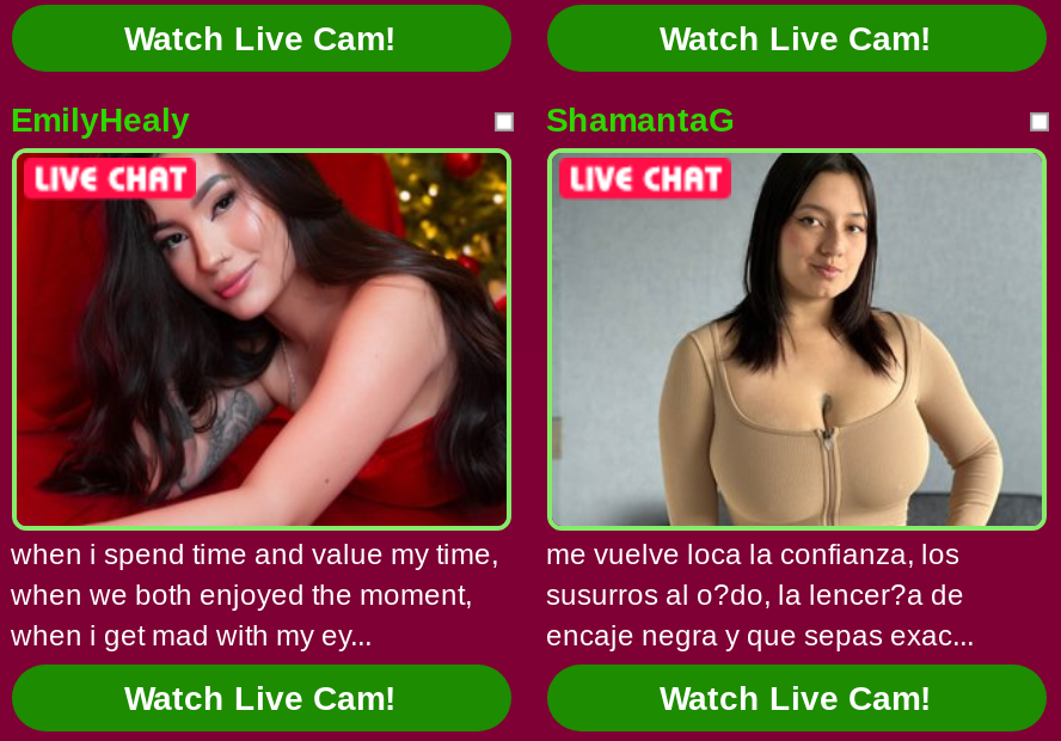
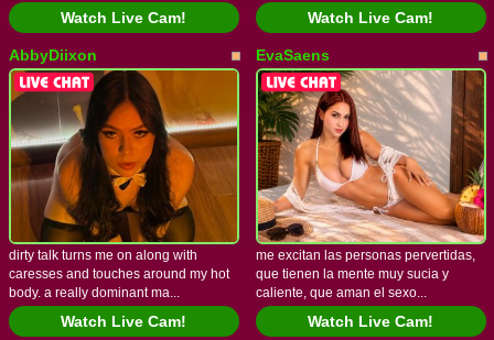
[11,100,190,139] EmilyHealy -> [8,46,96,64] AbbyDiixon
[546,100,735,139] ShamantaG -> [255,46,329,64] EvaSaens
[11,153,509,653] [image] | when i spend time and value my time, | when we both enjoyed the moment, | when i get mad with my ey... -> [8,70,238,300] [image] | dirty talk turns me on along with | caresses and touches around my hot | body. a really dominant ma...
[546,151,1044,653] [image] | me vuelve loca la confianza, los | susurros al o?do, la lencer?a de | encaje negra y que sepas exac... -> [255,69,485,300] [image] | me excitan las personas pervertidas, | que tienen la mente muy sucia y | caliente, que aman el sexo...

